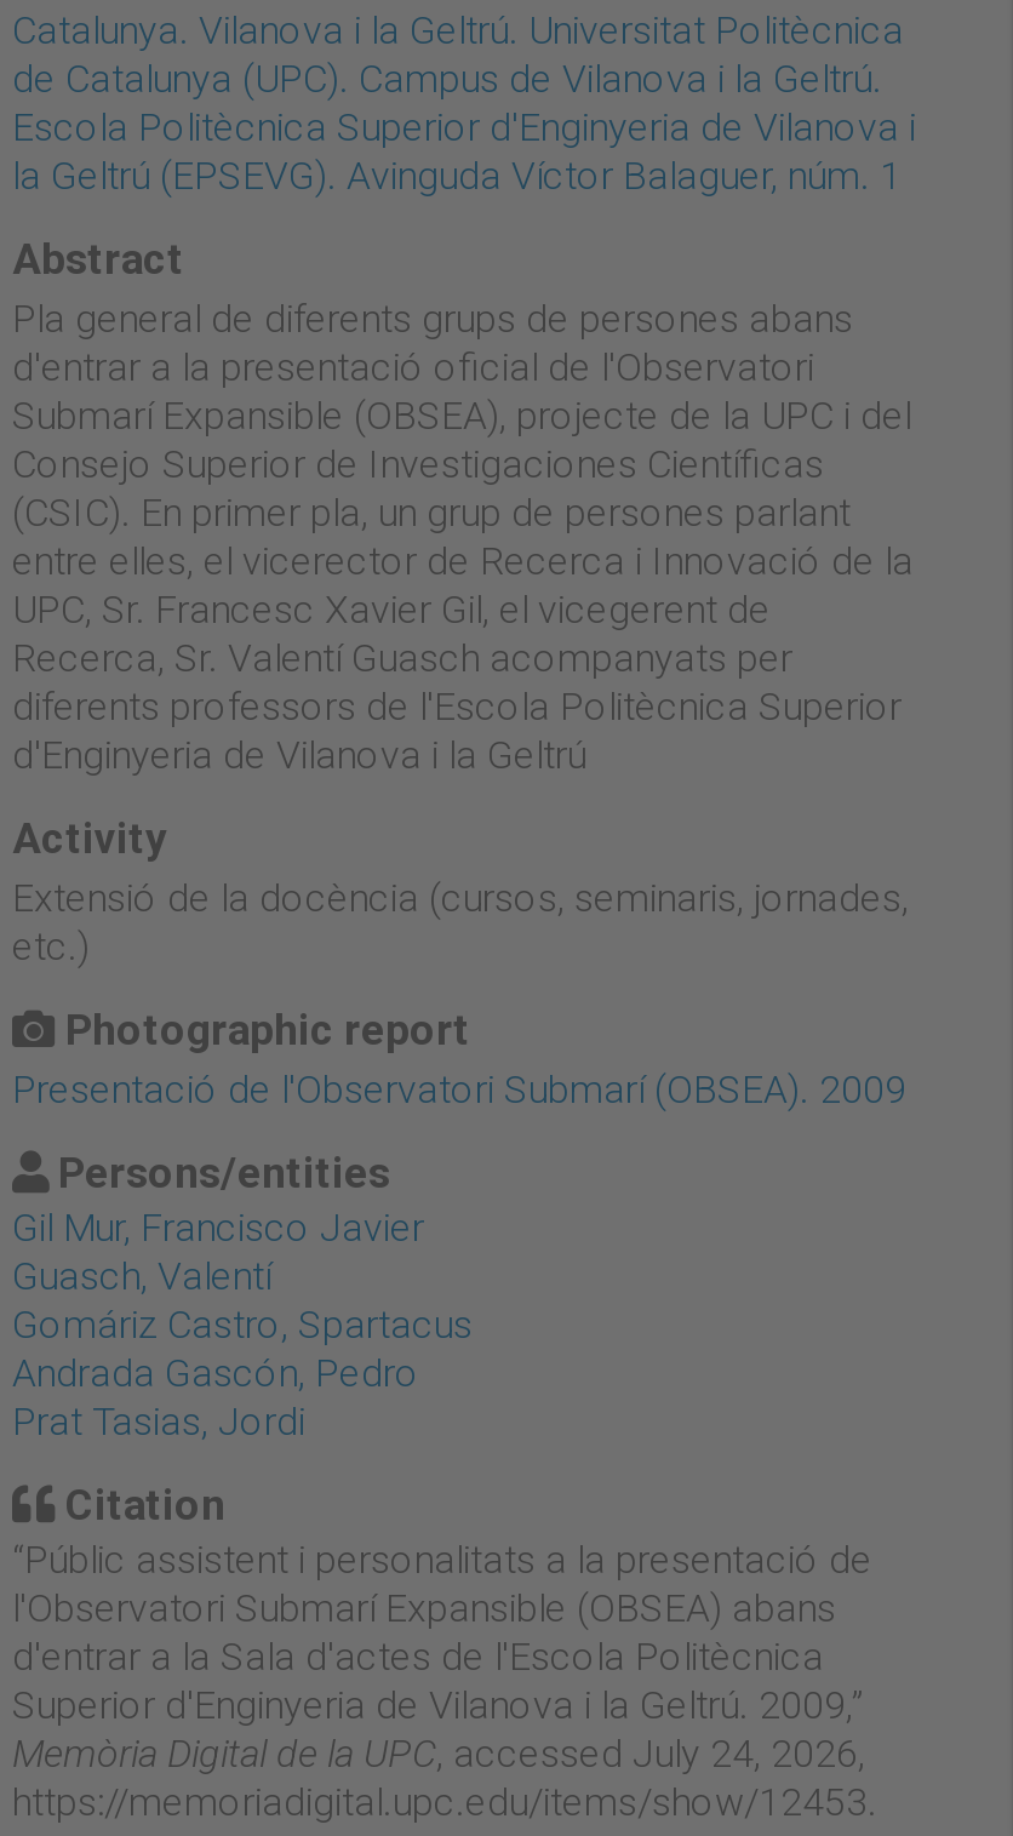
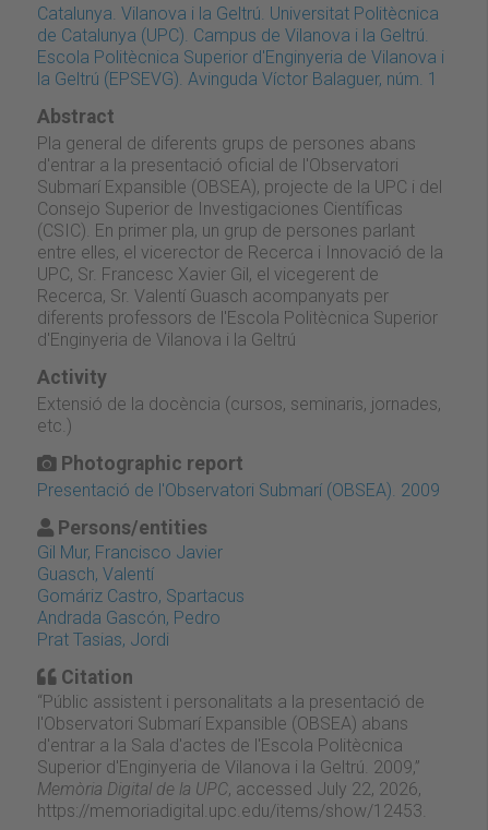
[12,1730,865,1776] Memòria Digital de la UPC, accessed July 24, 2026, -> [37,779,421,799] Memòria Digital de la UPC, accessed July 22, 2026,

